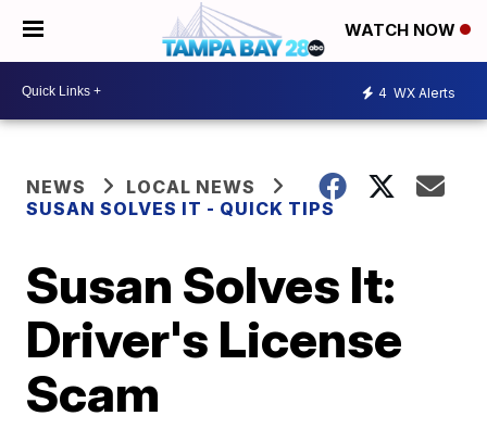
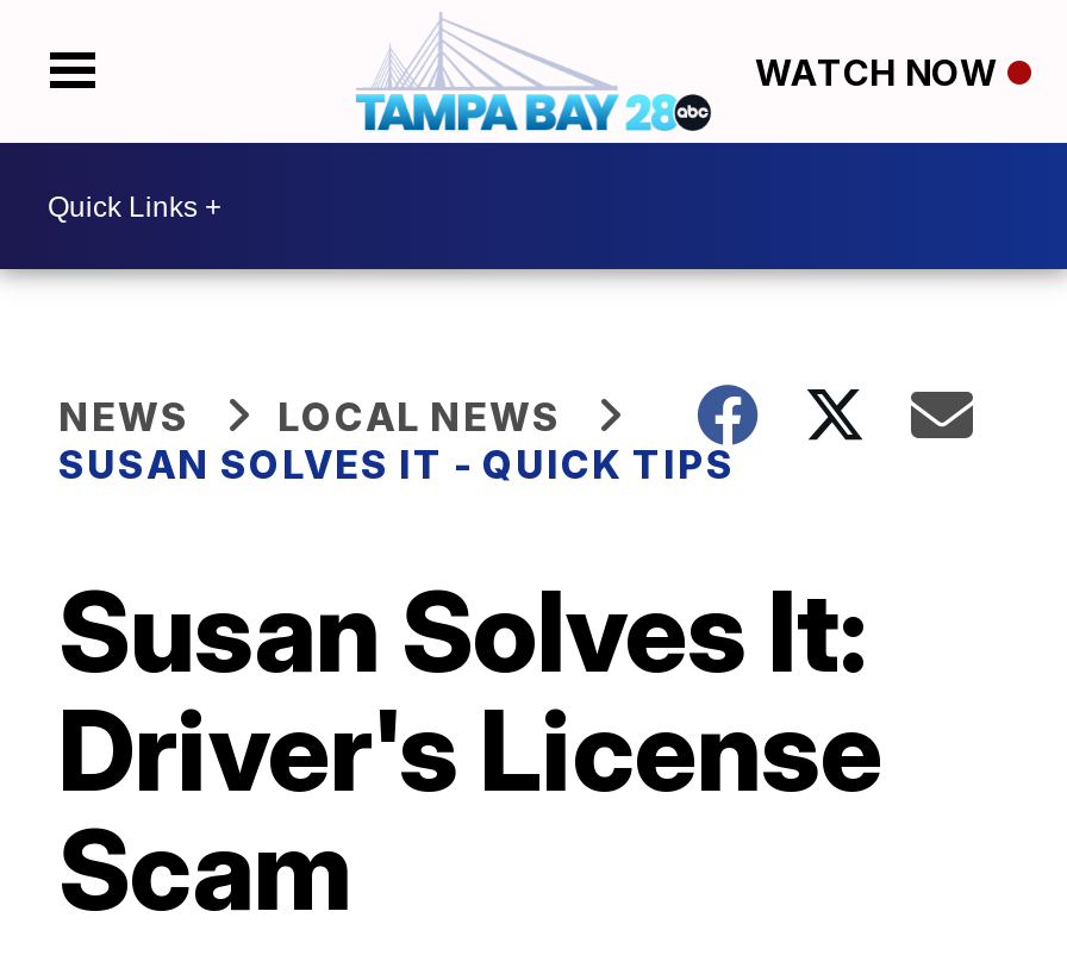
[378,84,455,100] 4 WX Alerts -> none

